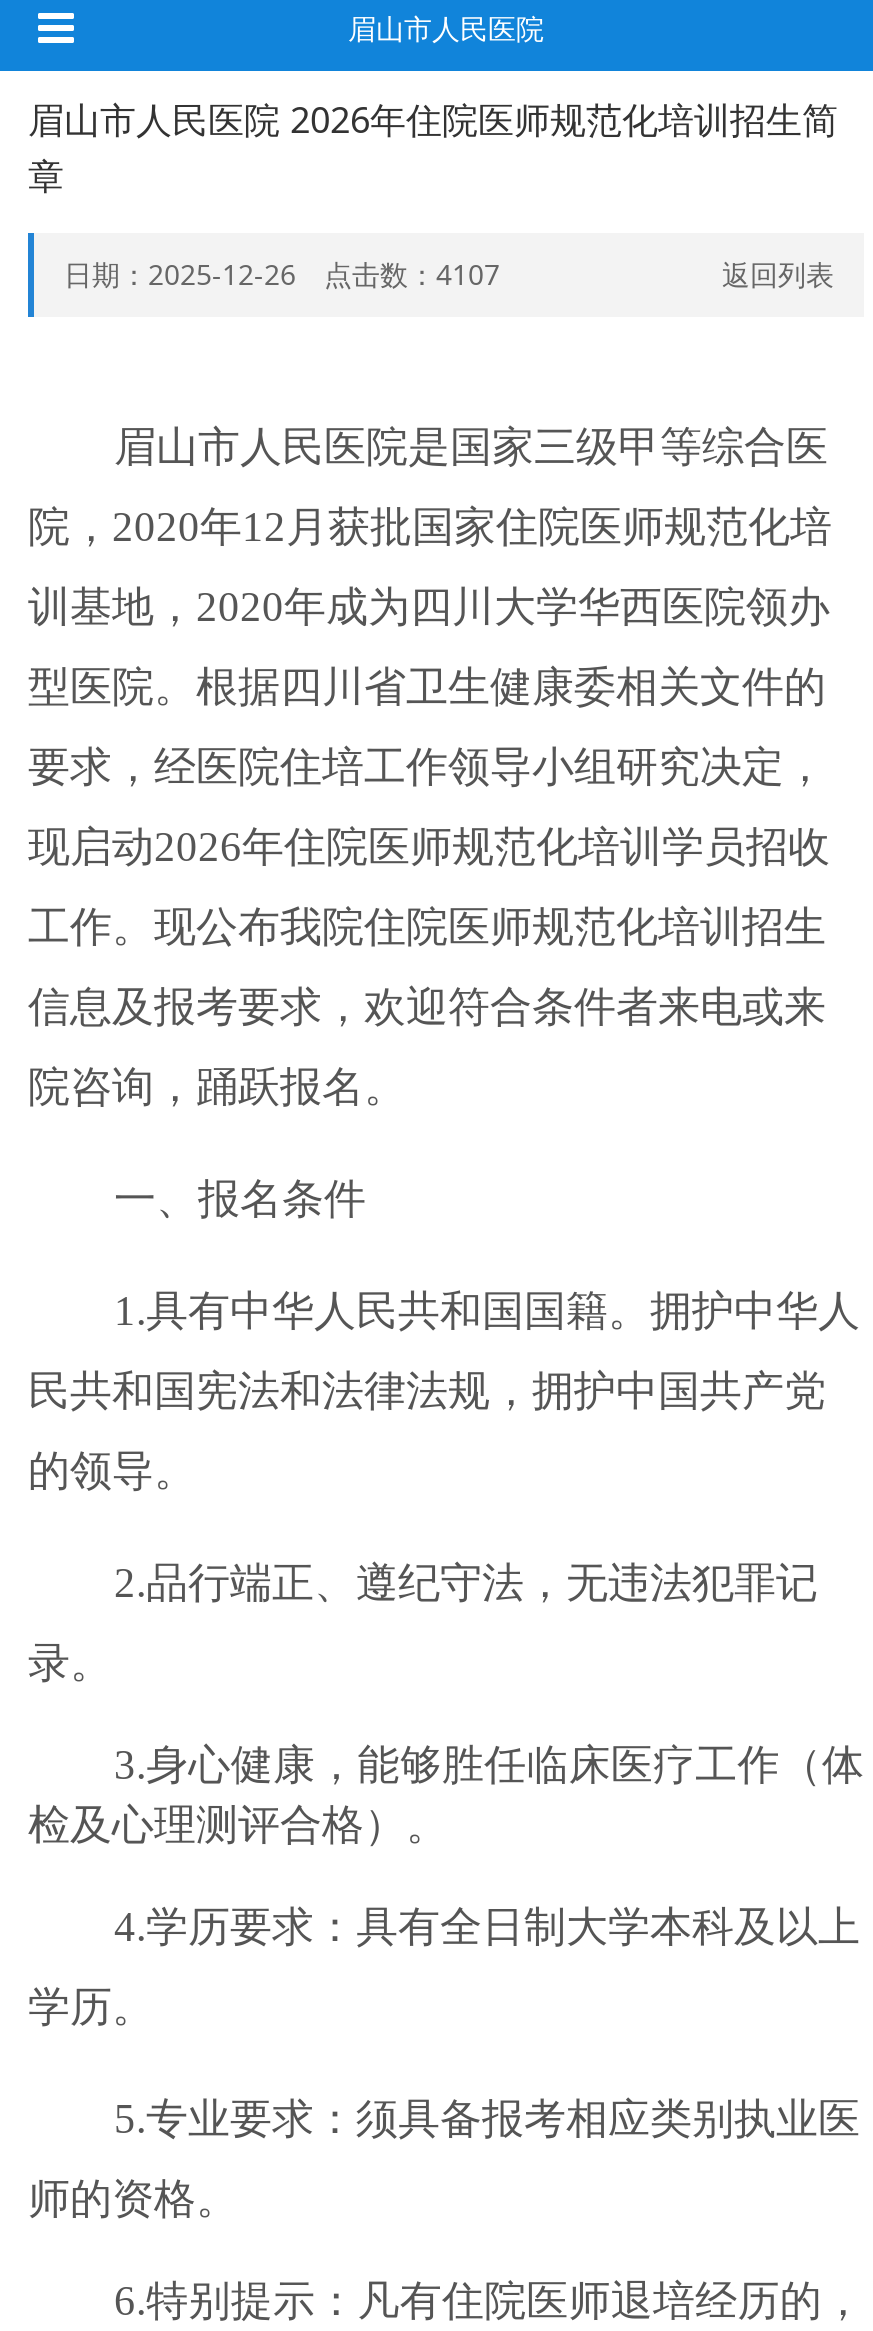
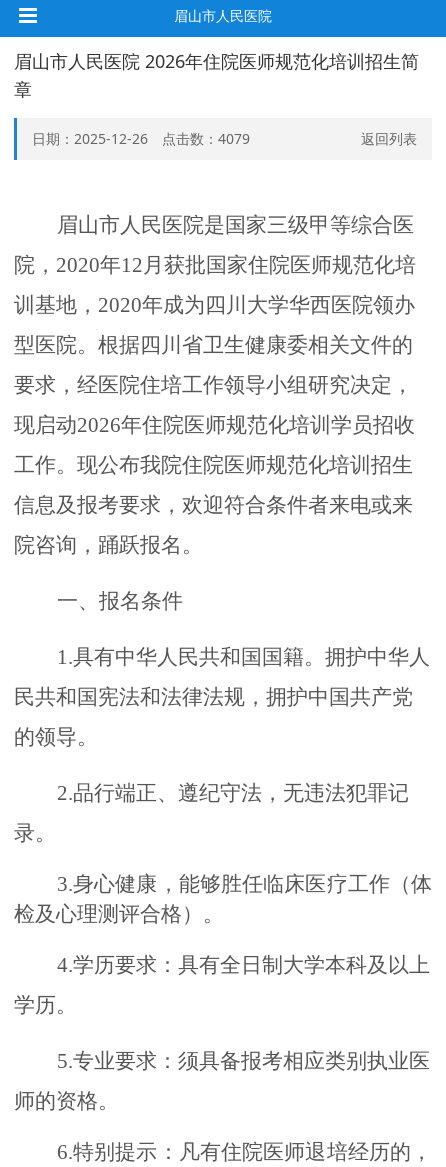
[64,255,500,293] 日期：2025-12-26 点击数：4107 -> [32,129,250,148] 日期：2025-12-26 点击数：4079

